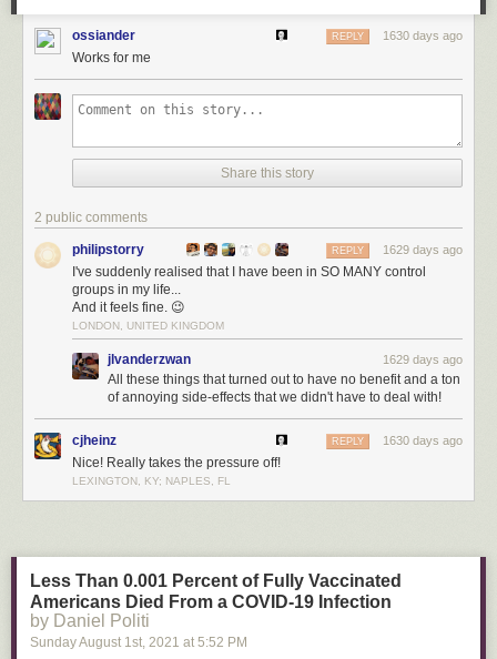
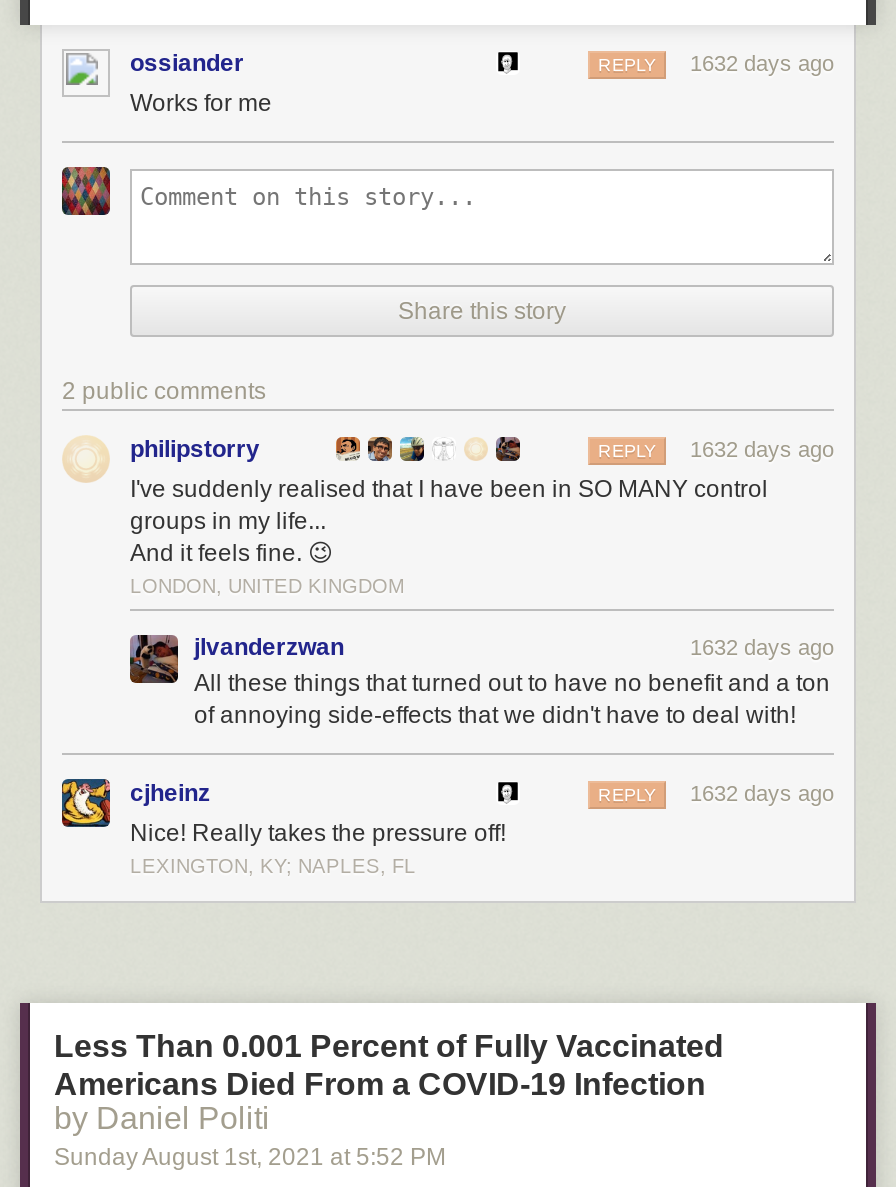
[332,29,463,42] REPLY 1630 days ago -> [598,51,834,75] REPLY 1632 days ago
[332,243,463,256] REPLY 1629 days ago -> [598,437,834,461] REPLY 1632 days ago
[383,353,463,366] 1629 days ago -> [690,635,834,659] 1632 days ago
[332,434,463,447] REPLY 1630 days ago -> [598,781,834,805] REPLY 1632 days ago

